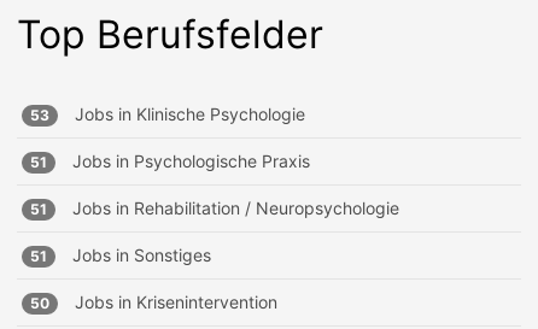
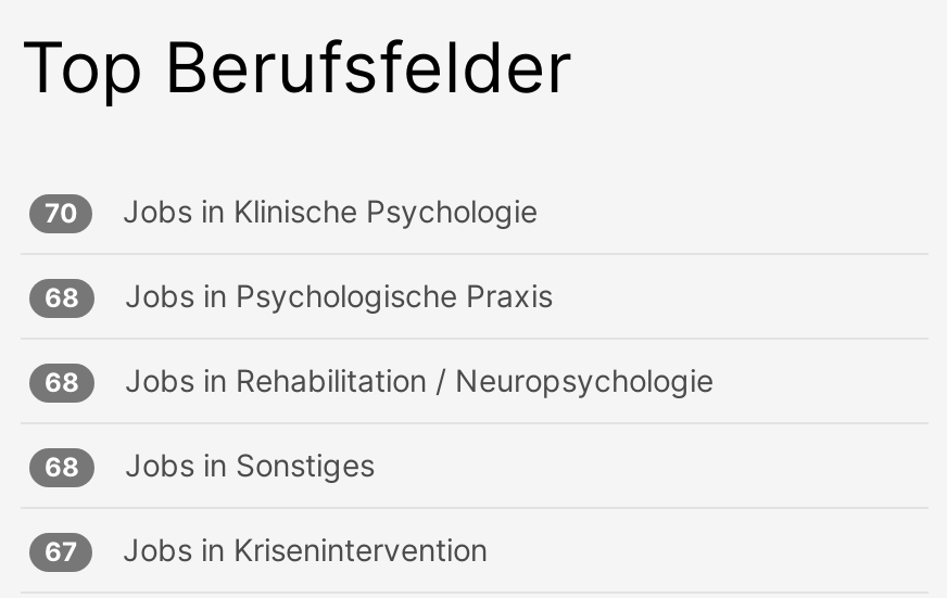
[30,104,305,124] 53 Jobs in Klinische Psychologie -> [45,192,538,229] 70 Jobs in Klinische Psychologie
[30,151,310,171] 51 Jobs in Psychologische Praxis -> [45,277,553,314] 68 Jobs in Psychologische Praxis
[30,198,399,218] 51 Jobs in Rehabilitation / Neuropsychologie -> [45,361,714,399] 68 Jobs in Rehabilitation / Neuropsychologie
[30,245,211,265] 51 Jobs in Sonstiges -> [45,446,375,483] 68 Jobs in Sonstiges
[30,292,277,312] 50 Jobs in Krisenintervention -> [45,531,488,568] 67 Jobs in Krisenintervention

